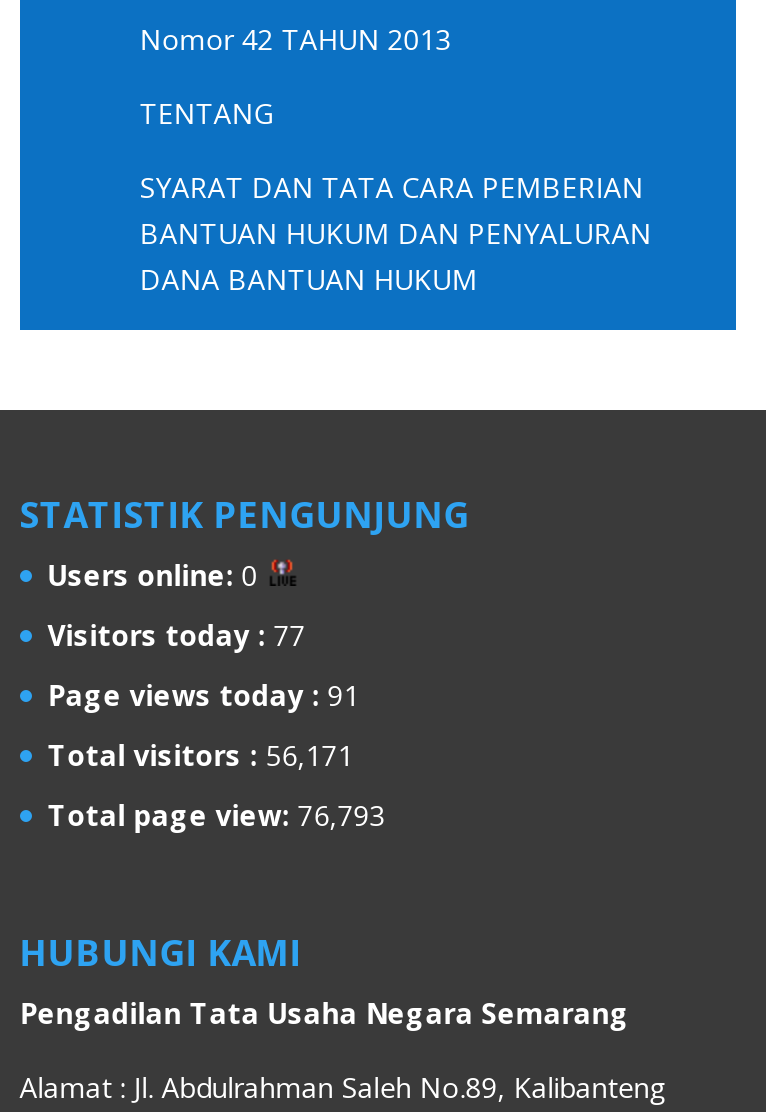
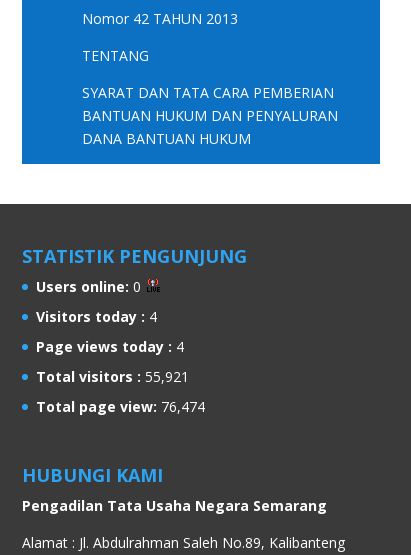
[48,616,306,654] Visitors today : 77 -> [36,307,157,326] Visitors today : 4
[48,676,360,714] Page views today : 91 -> [36,337,184,356] Page views today : 4
[48,736,354,774] Total visitors : 56,171 -> [36,367,189,386] Total visitors : 55,921
[48,796,386,834] Total page view: 76,793 -> [36,397,205,416] Total page view: 76,474

